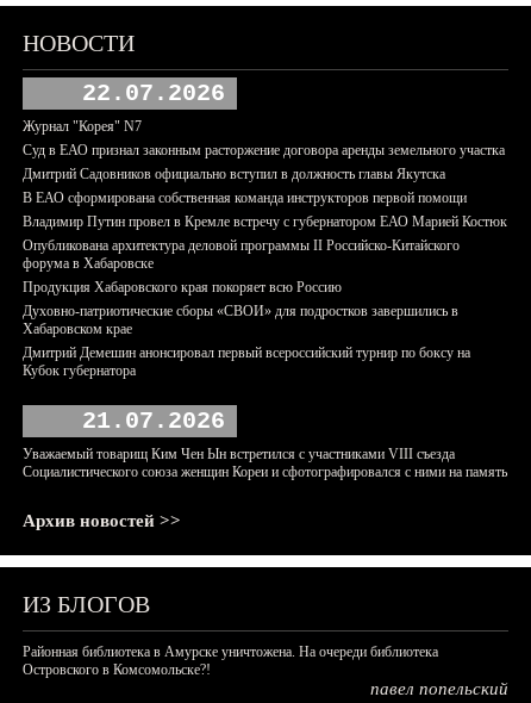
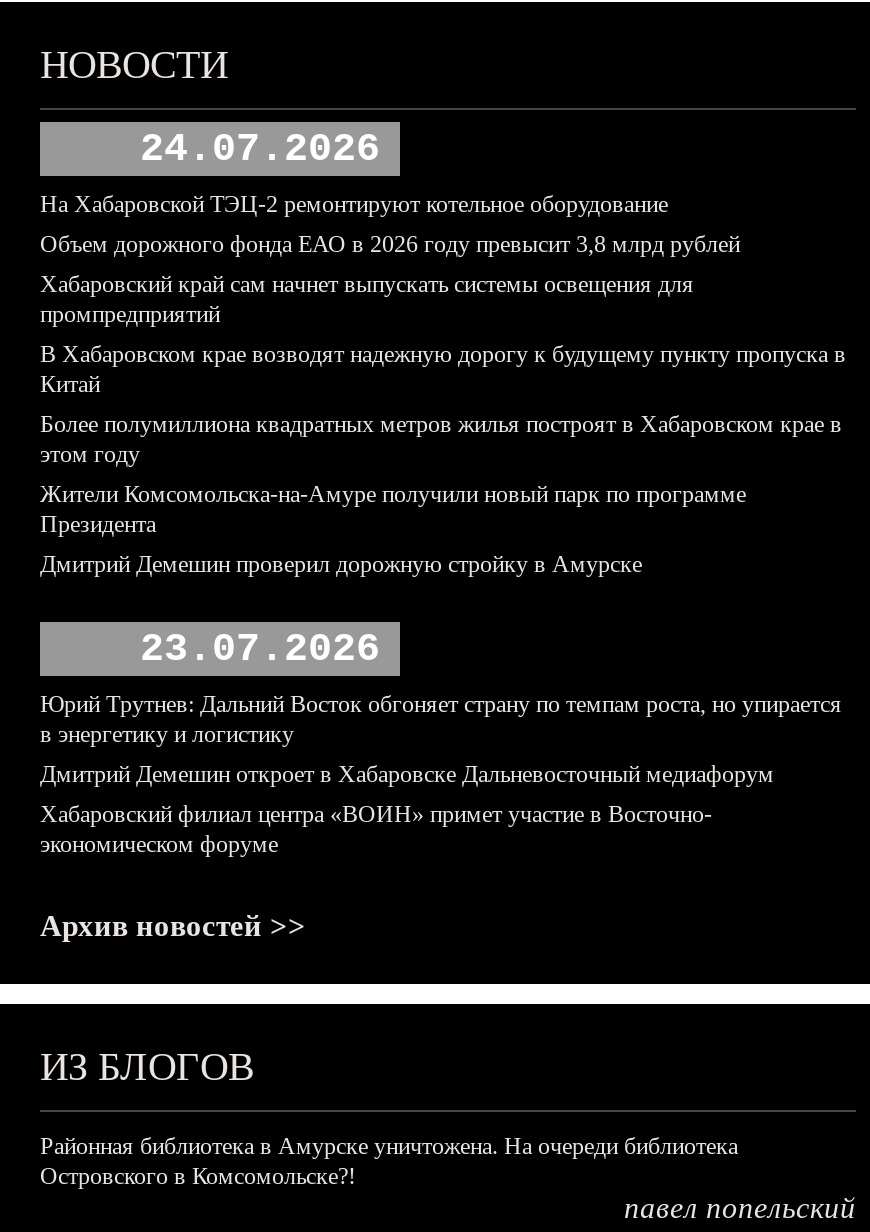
[23,80,507,379] 22.07.2026 | Журнал "Корея" N7 | Суд в ЕАО признал законным расторжение договора аренды земельного участка | Дмитрий Садовников официально вступил в должность главы Якутска | В ЕАО сформирована собственная команда инструкторов первой помощи | Владимир Путин провел в Кремле встречу с губернатором ЕАО Марией Костюк | Опубликована архитектура деловой программы II Российско-Китайского | форума в Хабаровске | Продукция Хабаровского края покоряет всю Россию | Духовно-патриотические сборы «СВОИ» для подростков завершились в | Хабаровском крае | Дмитрий Демешин анонсировал первый всероссийский турнир по боксу на | Кубок губернатора -> [40,126,846,578] 24.07.2026 | На Хабаровской ТЭЦ-2 ремонтируют котельное оборудование | Объем дорожного фонда ЕАО в 2026 году превысит 3,8 млрд рублей | Хабаровский край сам начнет выпускать системы освещения для | промпредприятий | В Хабаровском крае возводят надежную дорогу к будущему пункту пропуска в | Китай | Более полумиллиона квадратных метров жилья построят в Хабаровском крае в | этом году | Жители Комсомольска-на-Амуре получили новый парк по программе | Президента | Дмитрий Демешин проверил дорожную стройку в Амурске
[23,408,507,480] 21.07.2026 | Уважаемый товарищ Ким Чен Ын встретился с участниками VIII съезда | Социалистического союза женщин Кореи и сфотографировался с ними на память -> [40,626,842,858] 23.07.2026 | Юрий Трутнев: Дальний Восток обгоняет страну по темпам роста, но упирается | в энергетику и логистику | Дмитрий Демешин откроет в Хабаровске Дальневосточный медиафорум | Хабаровский филиал центра «ВОИН» примет участие в Восточно- | экономическом форуме

